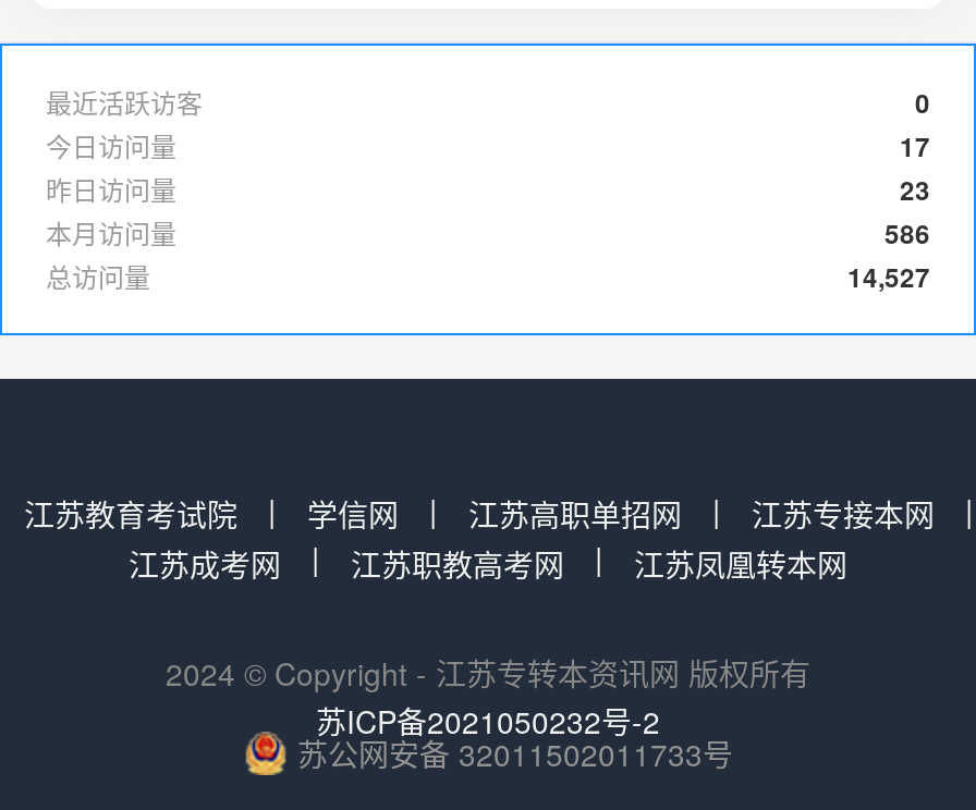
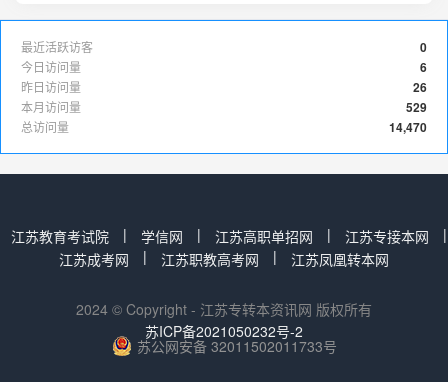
[900,126,930,165] 17 -> [420,58,427,76] 6
[900,170,930,209] 23 -> [413,78,427,96] 26
[884,213,930,253] 586 -> [406,98,427,116] 529
[847,257,930,296] 14,527 -> [389,118,427,136] 14,470

